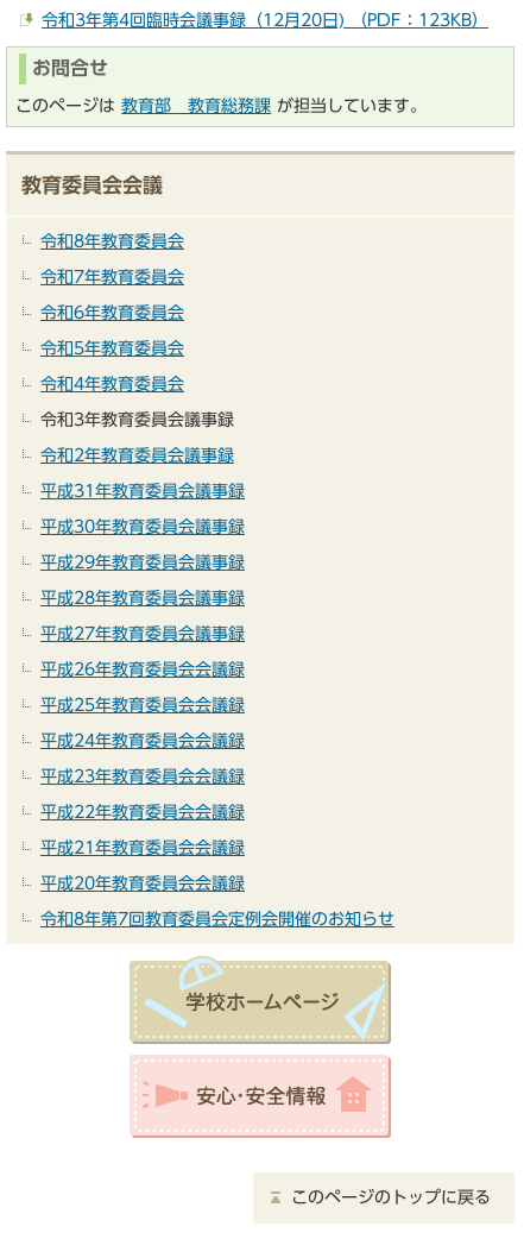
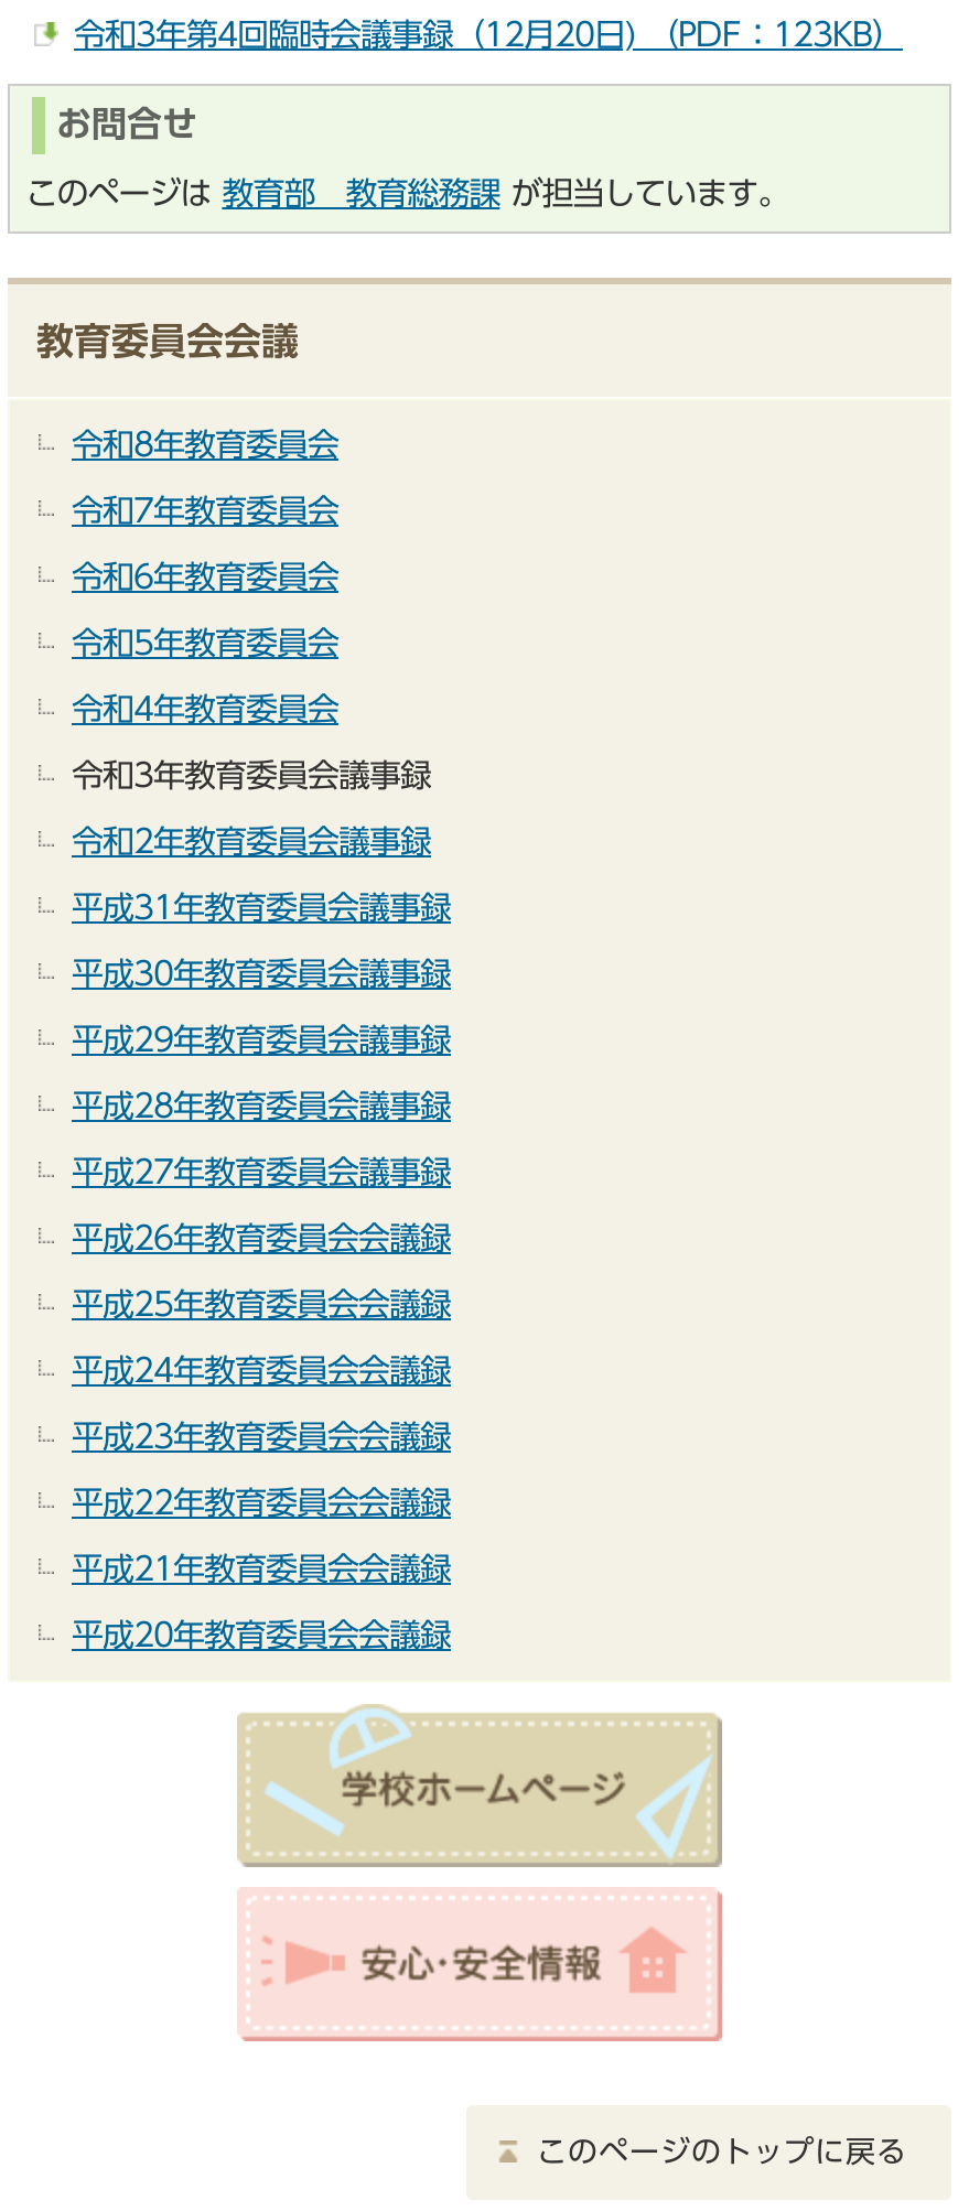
[40,910,394,928] 令和8年第7回教育委員会定例会開催のお知らせ -> none

